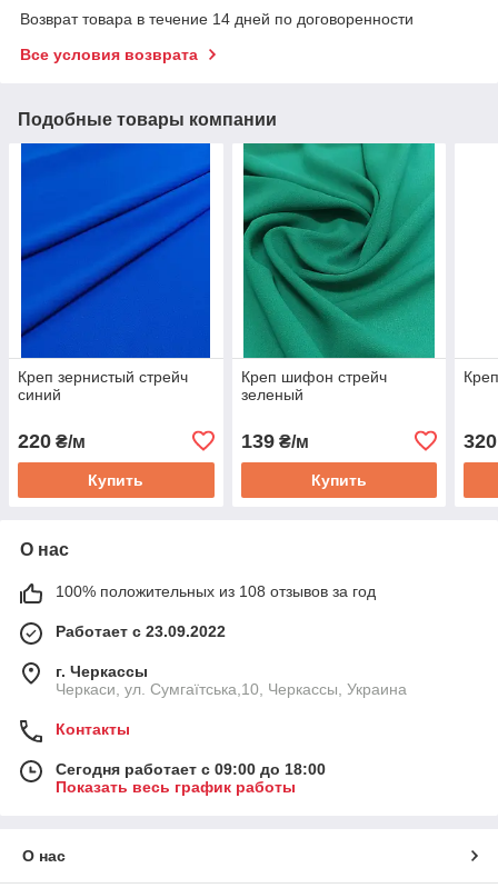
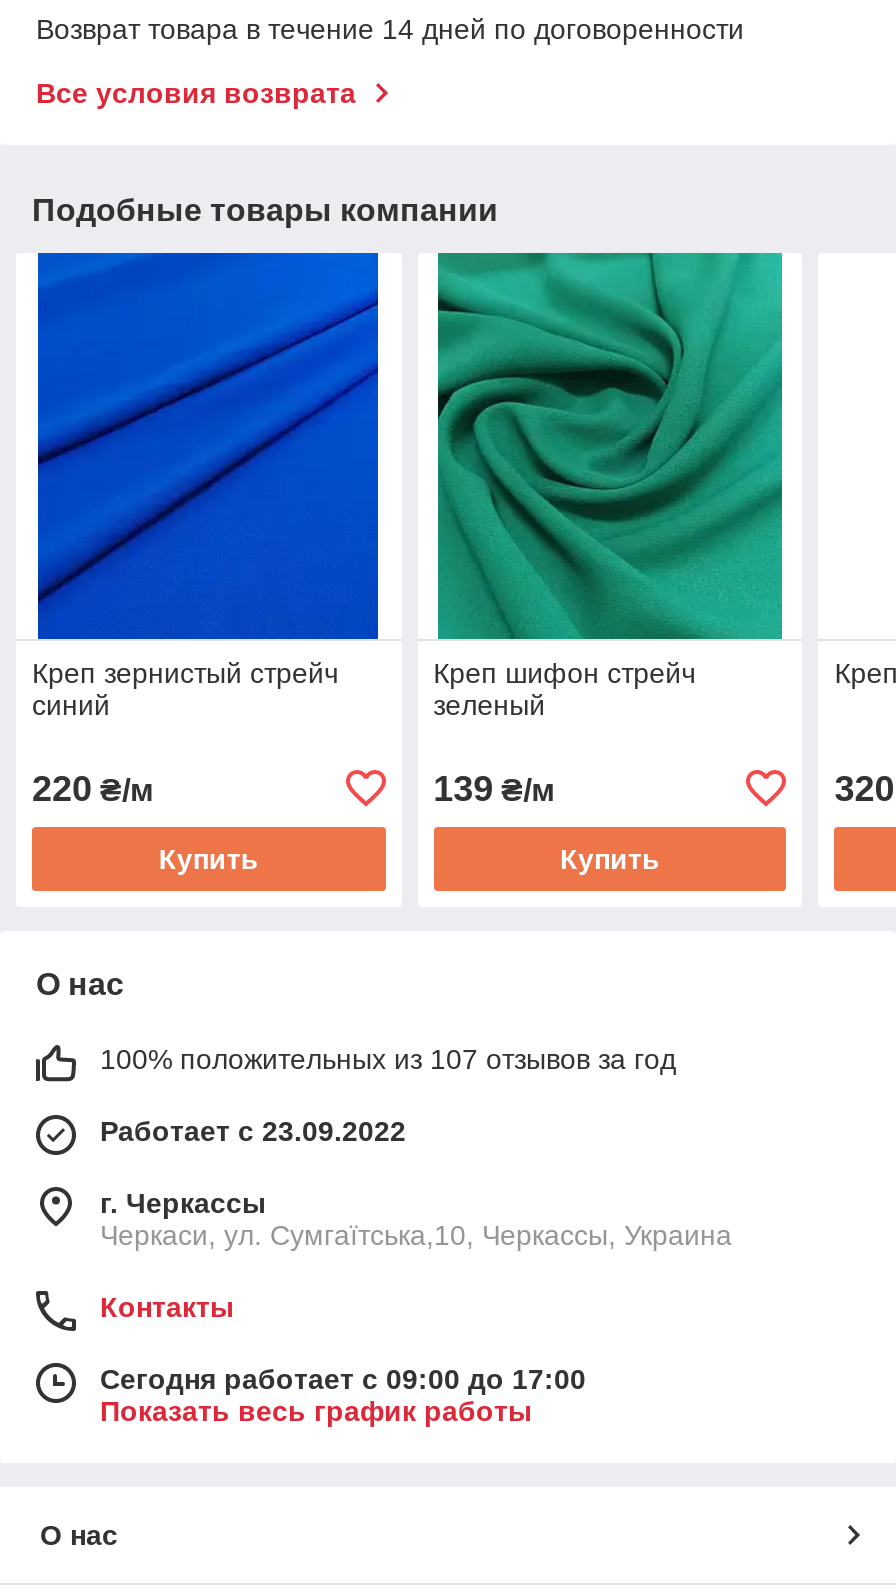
[56,582,376,600] 100% положительных из 108 отзывов за год -> [100,1043,676,1075] 100% положительных из 107 отзывов за год
[56,760,326,778] Сегодня работает с 09:00 до 18:00 -> [100,1363,586,1395] Сегодня работает с 09:00 до 17:00

